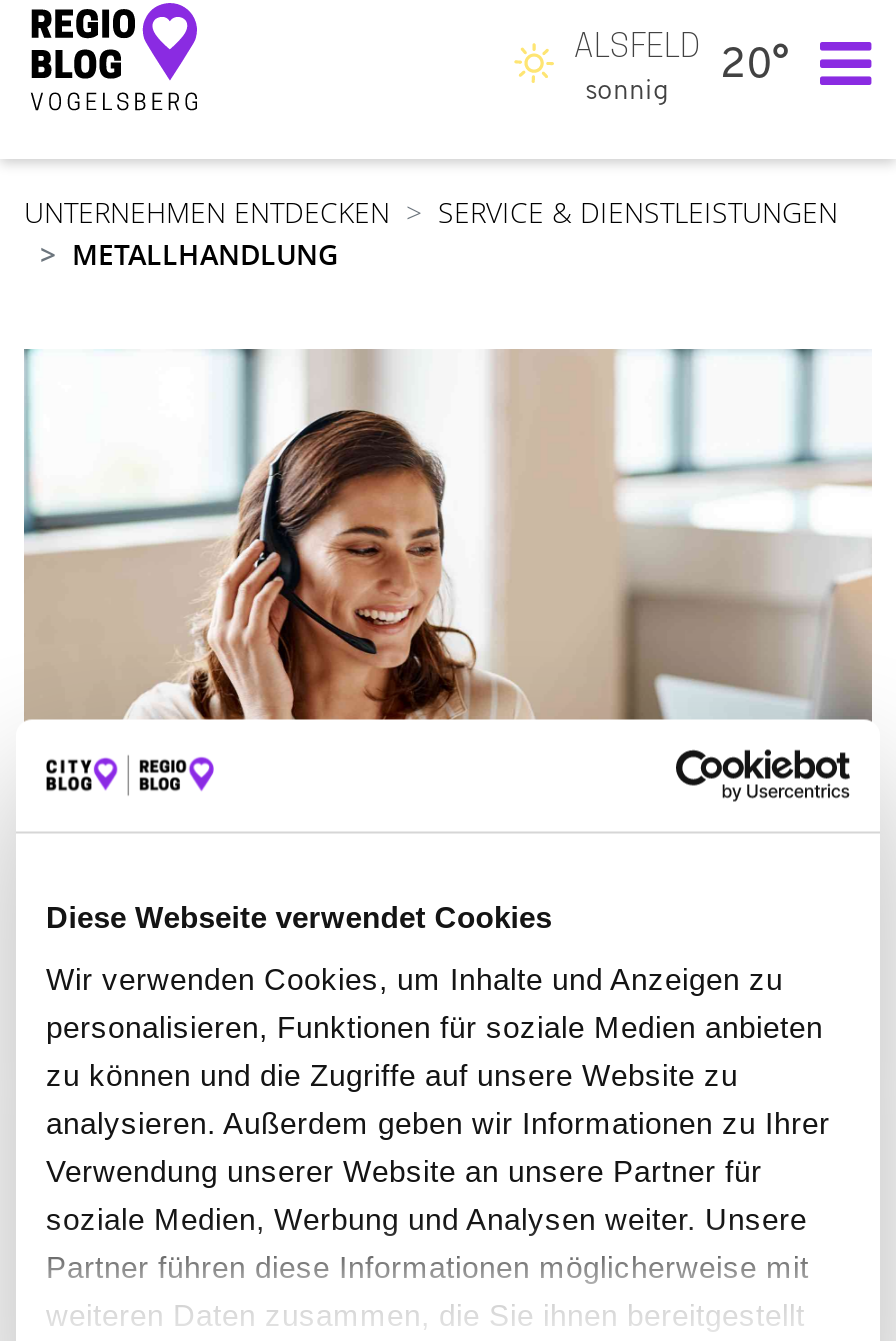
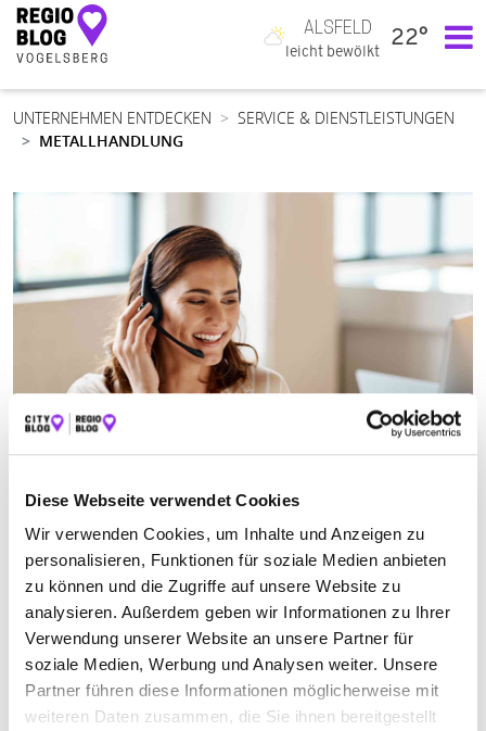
[574,33,790,88] ALSFELD 20° -> [304,21,429,51] ALSFELD 22°
[585,71,669,107] sonnig -> [285,41,380,61] leicht bewölkt

